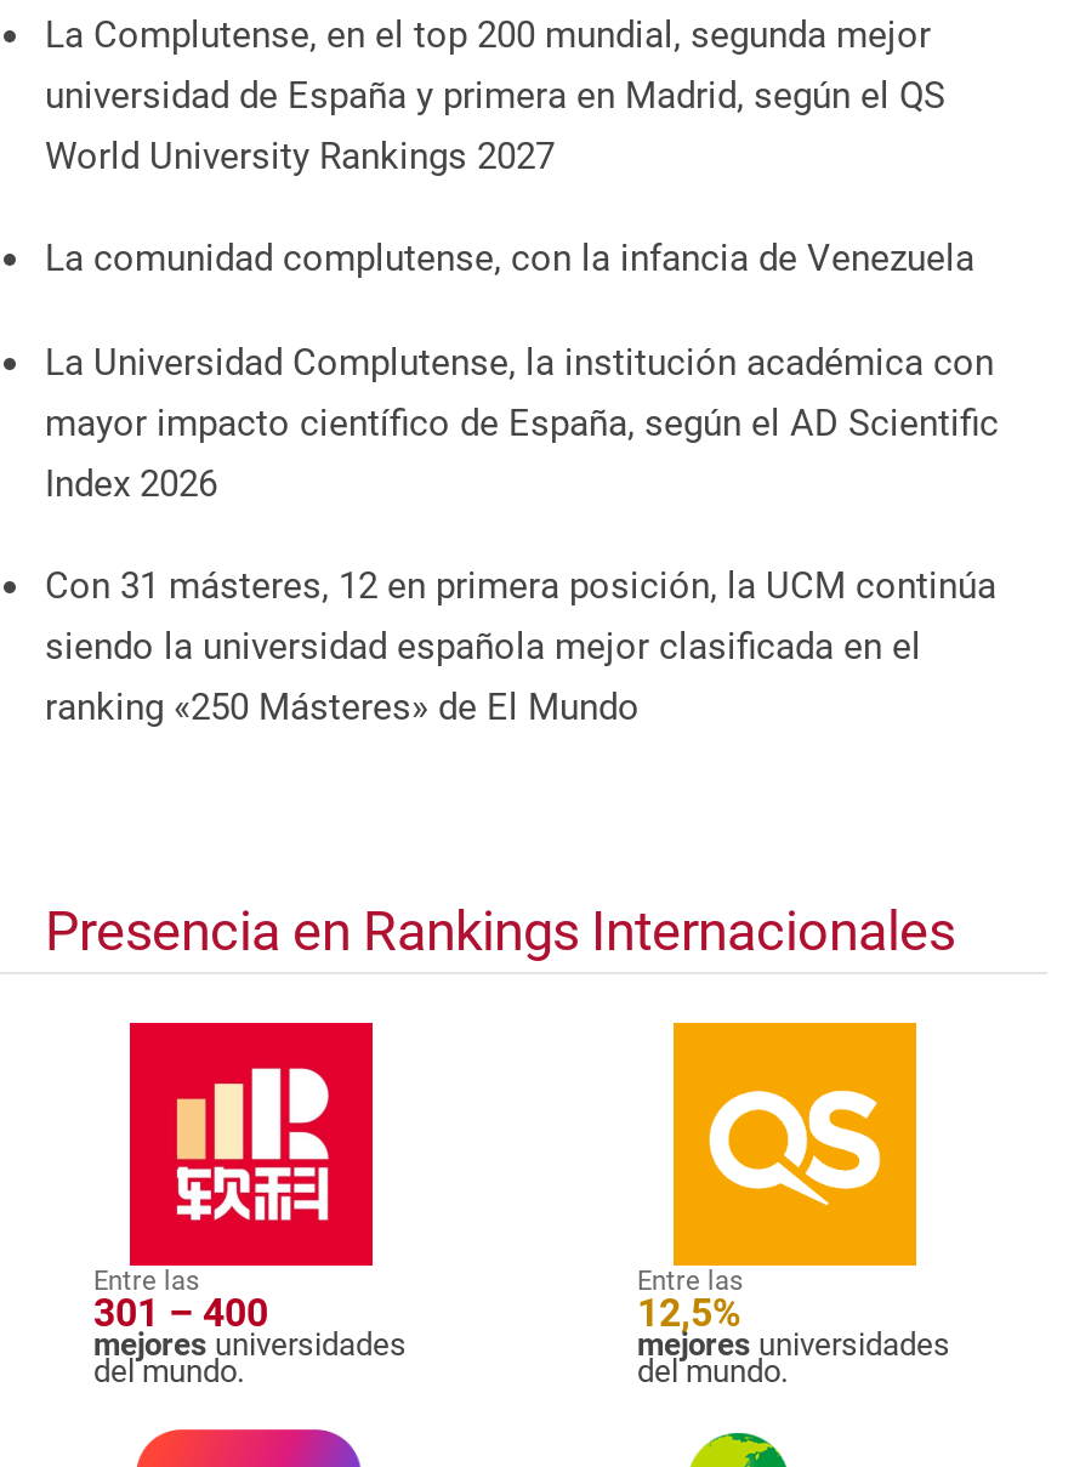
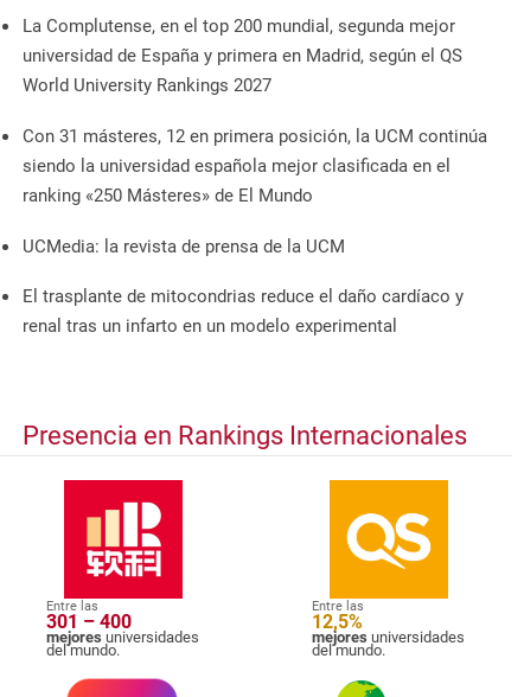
[45,237,999,505] La comunidad complutense, con la infancia de Venezuela | La Universidad Complutense, la institución académica con | mayor impacto científico de España, según el AD Scientific | Index 2026 -> none
moved [45,565,996,730] -> [23,126,487,206]: Con 31 másteres, 12 en primera posición, la UCM continúa | siendo la universidad española mejor clasificada en el | ranking «250 Másteres» de El Mundo
none -> [23,235,464,337] UCMedia: la revista de prensa de la UCM | El trasplante de mitocondrias reduce el daño cardíaco y | renal tras un infarto en un modelo experimental

